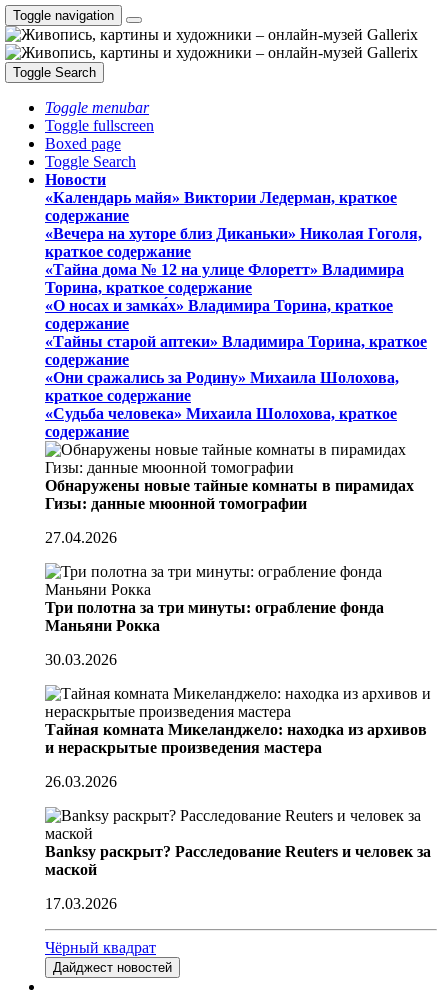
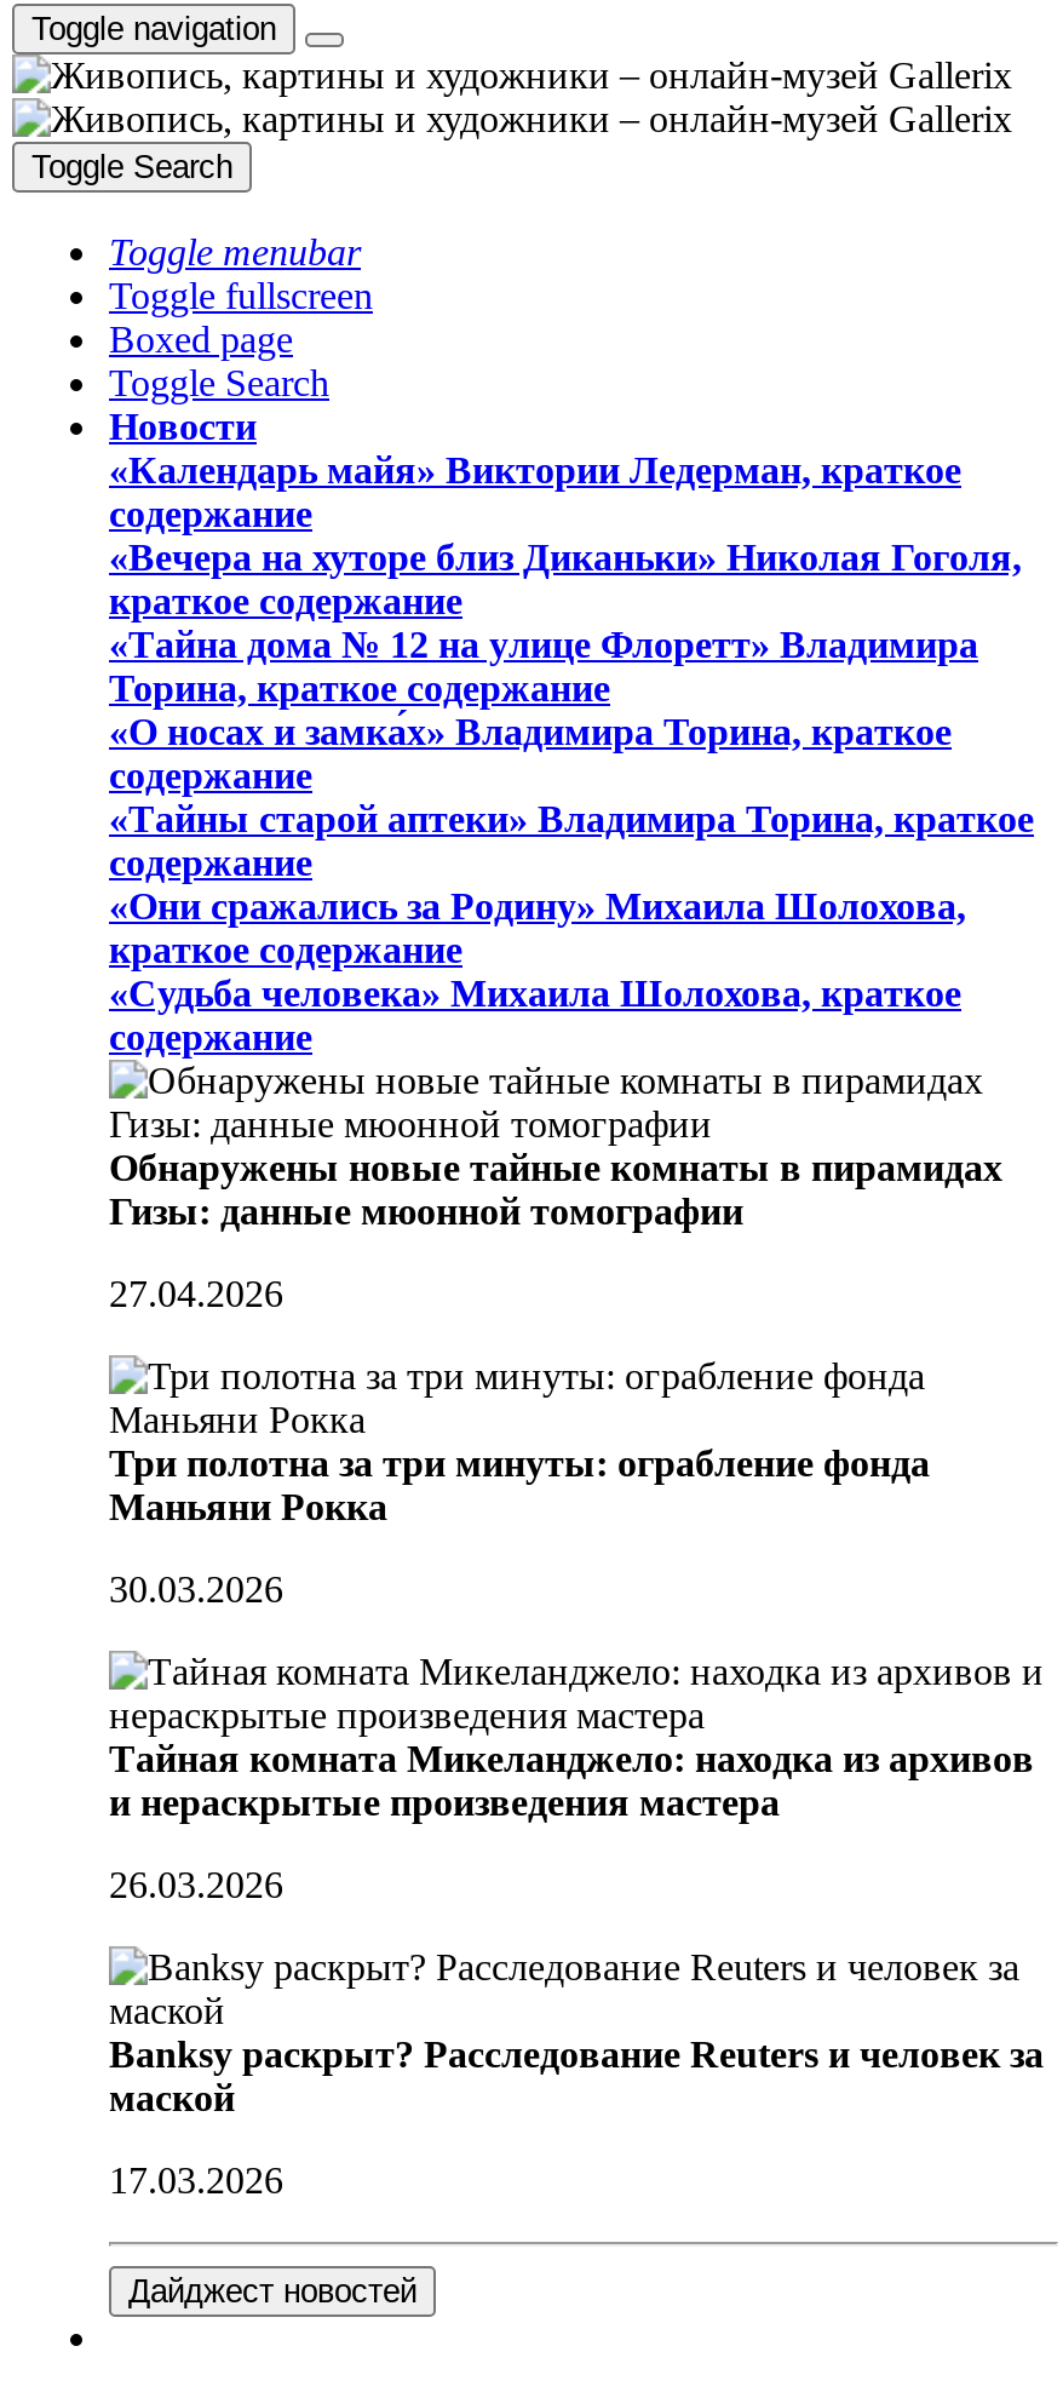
[45,939,156,956] Чёрный квадрат -> none

